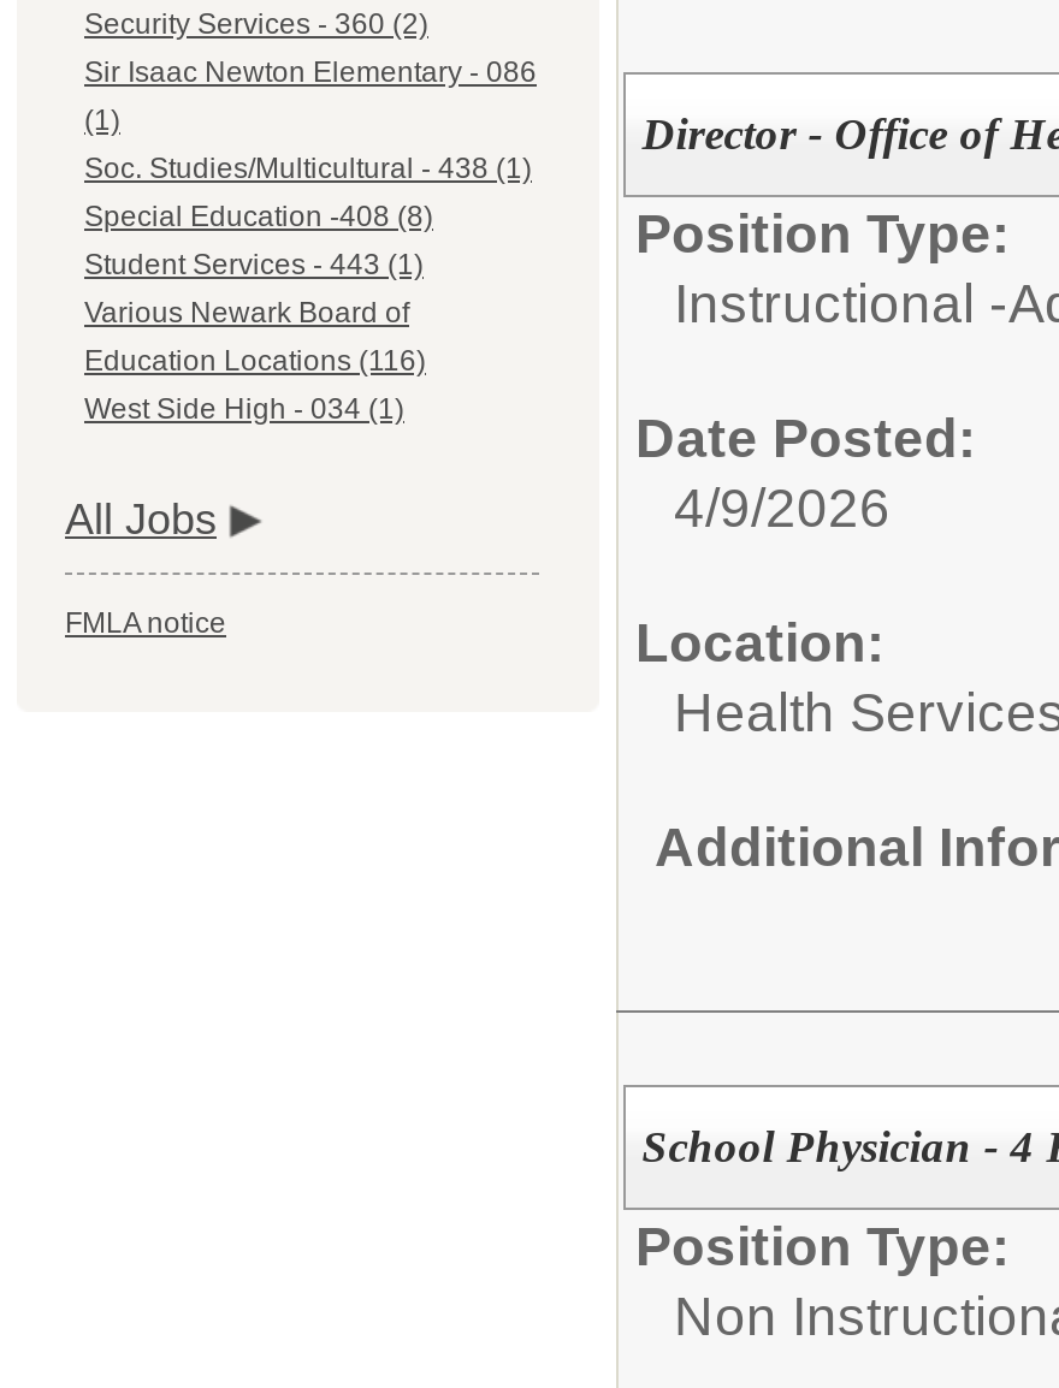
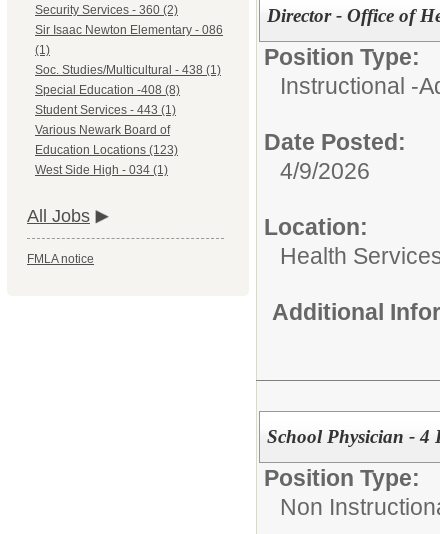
[84,345,426,378] Education Locations (116) -> [35,143,178,157] Education Locations (123)

